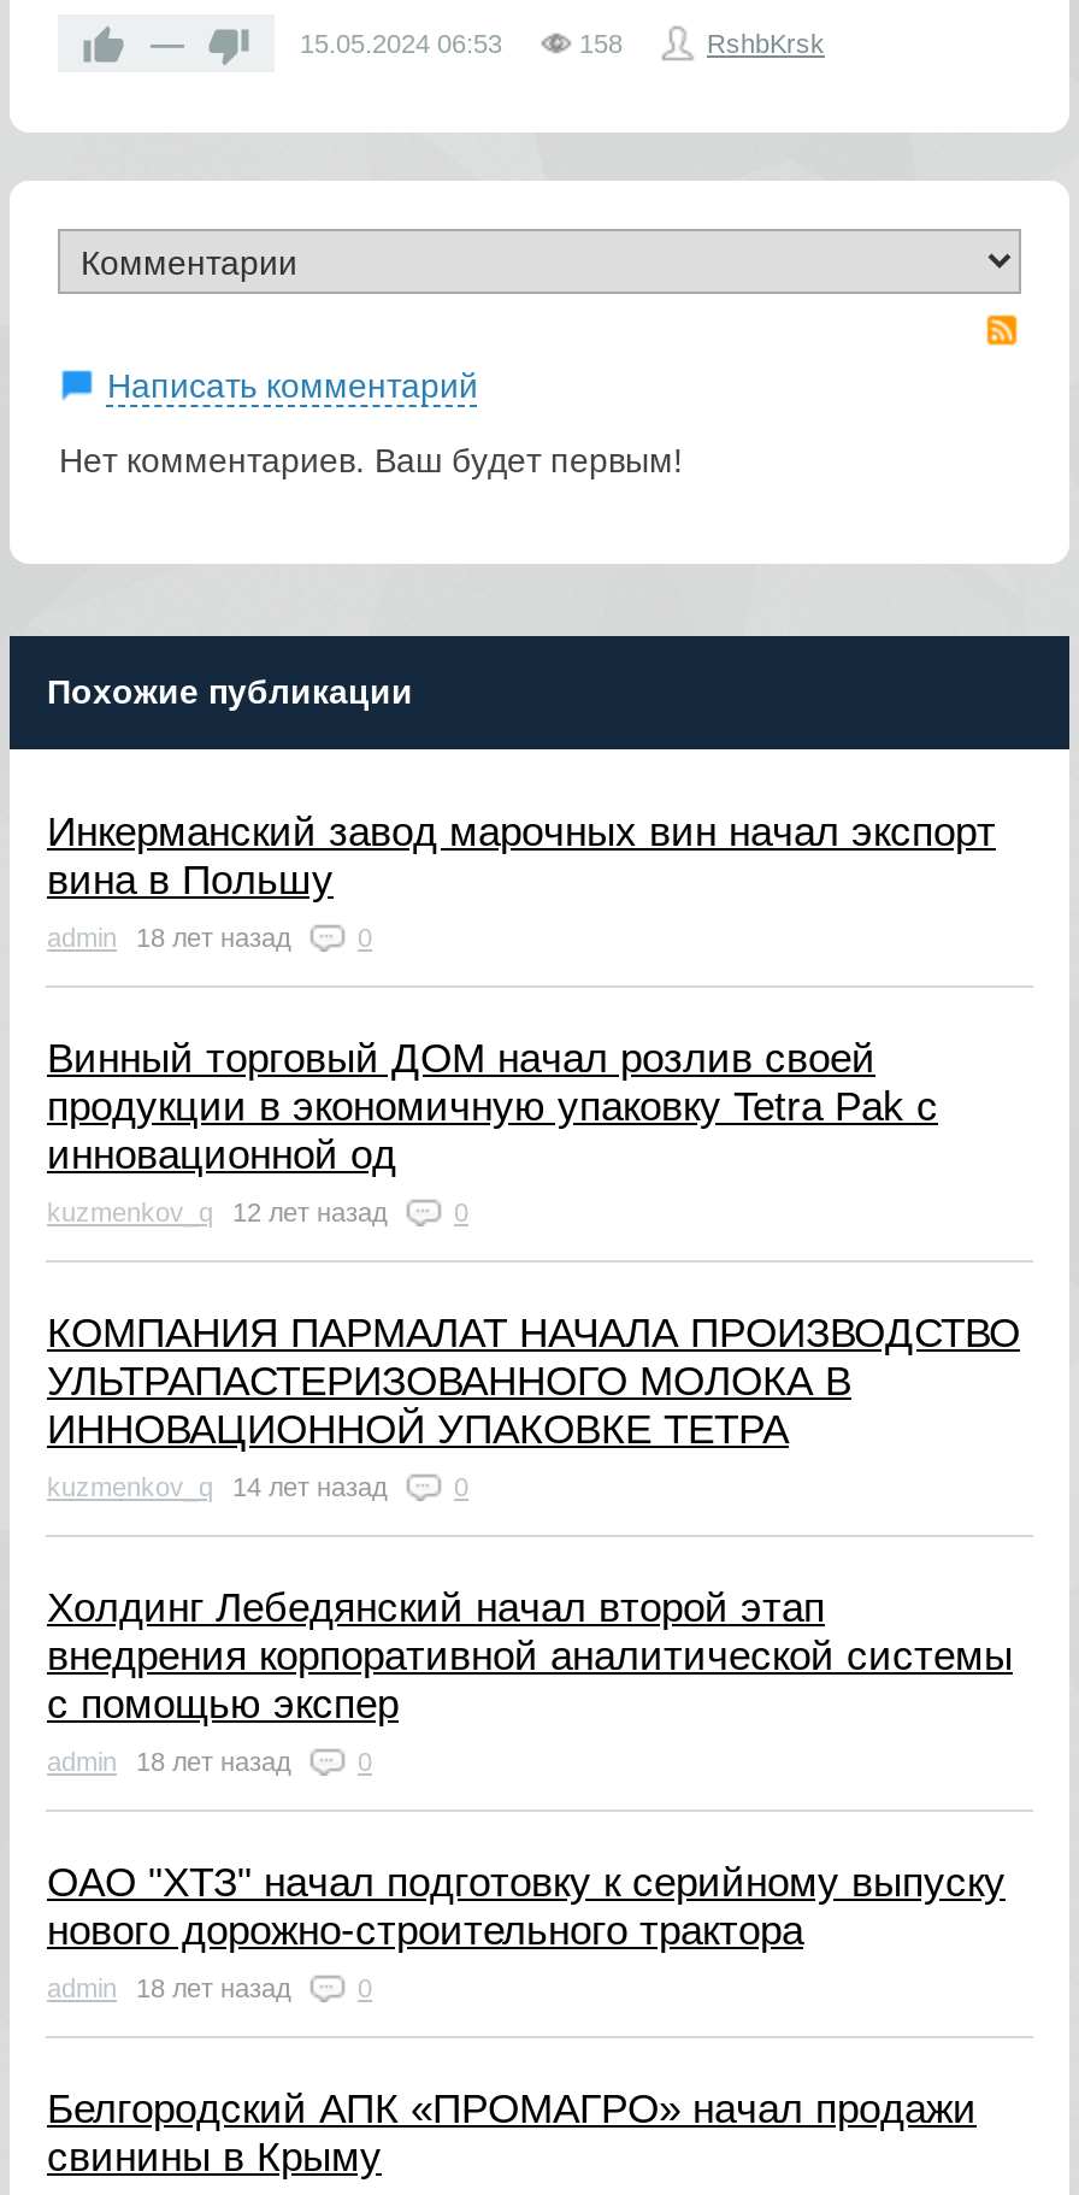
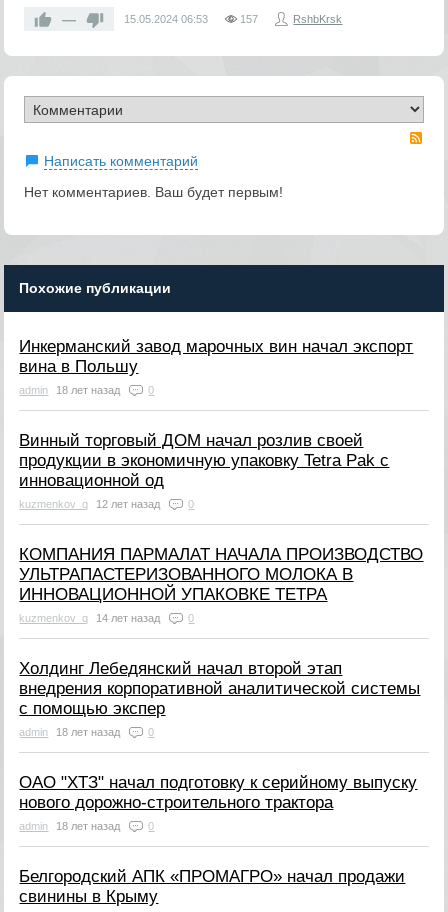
[579,29,623,58] 158 -> [240,13,258,25] 157

